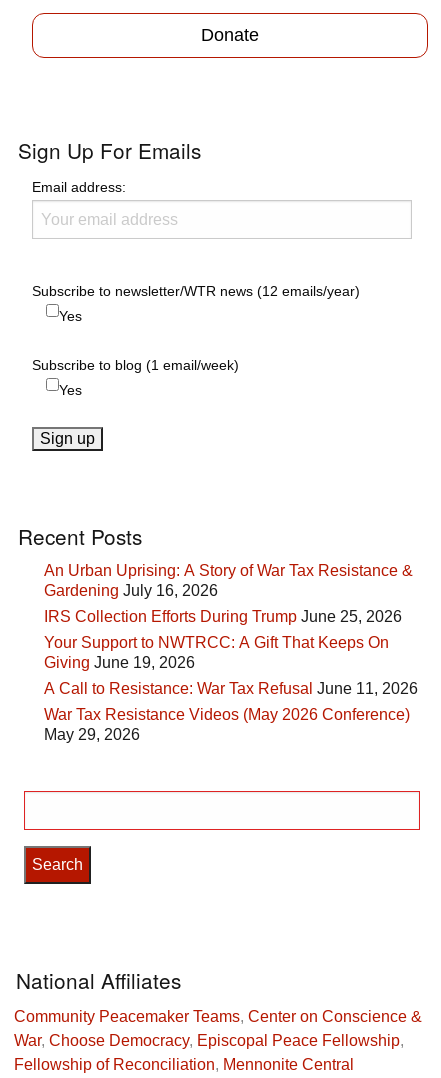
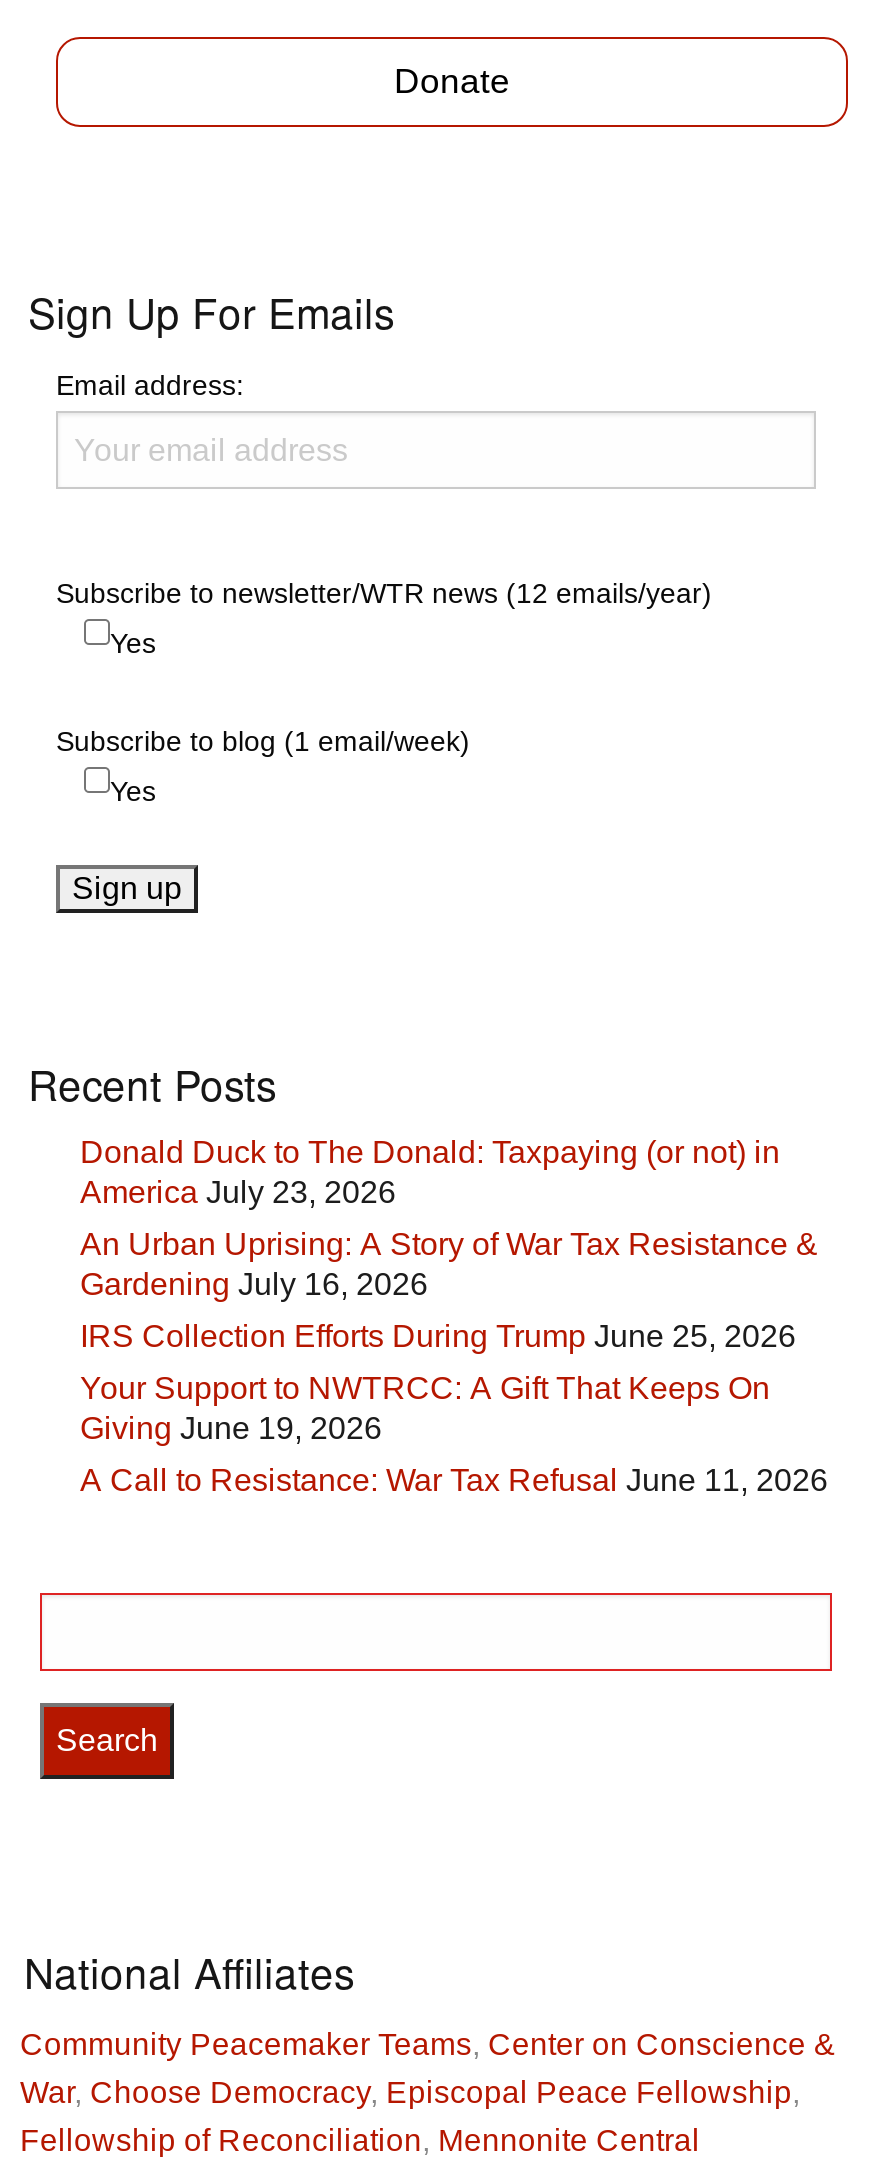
none -> [80,1135,780,1209] Donald Duck to The Donald: Taxpaying (or not) in | America July 23, 2026
moved [44,562,418,697] -> [80,1227,828,1497]: An Urban Uprising: A Story of War Tax Resistance & | Gardening July 16, 2026 | IRS Collection Efforts During Trump June 25, 2026 | Your Support to NWTRCC: A Gift That Keeps On | Giving June 19, 2026 | A Call to Resistance: War Tax Refusal June 11, 2026
[44,706,410,743] War Tax Resistance Videos (May 2026 Conference) | May 29, 2026 -> none

